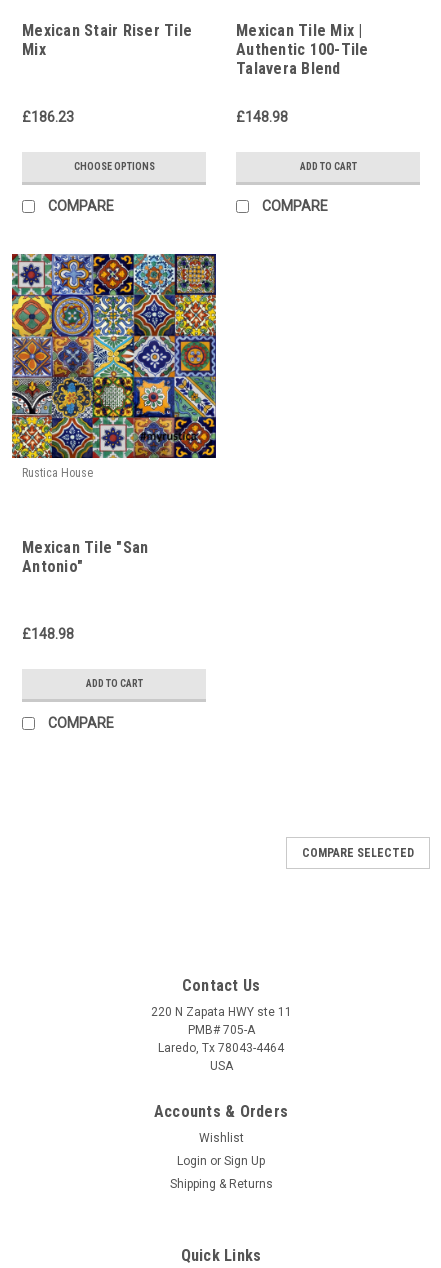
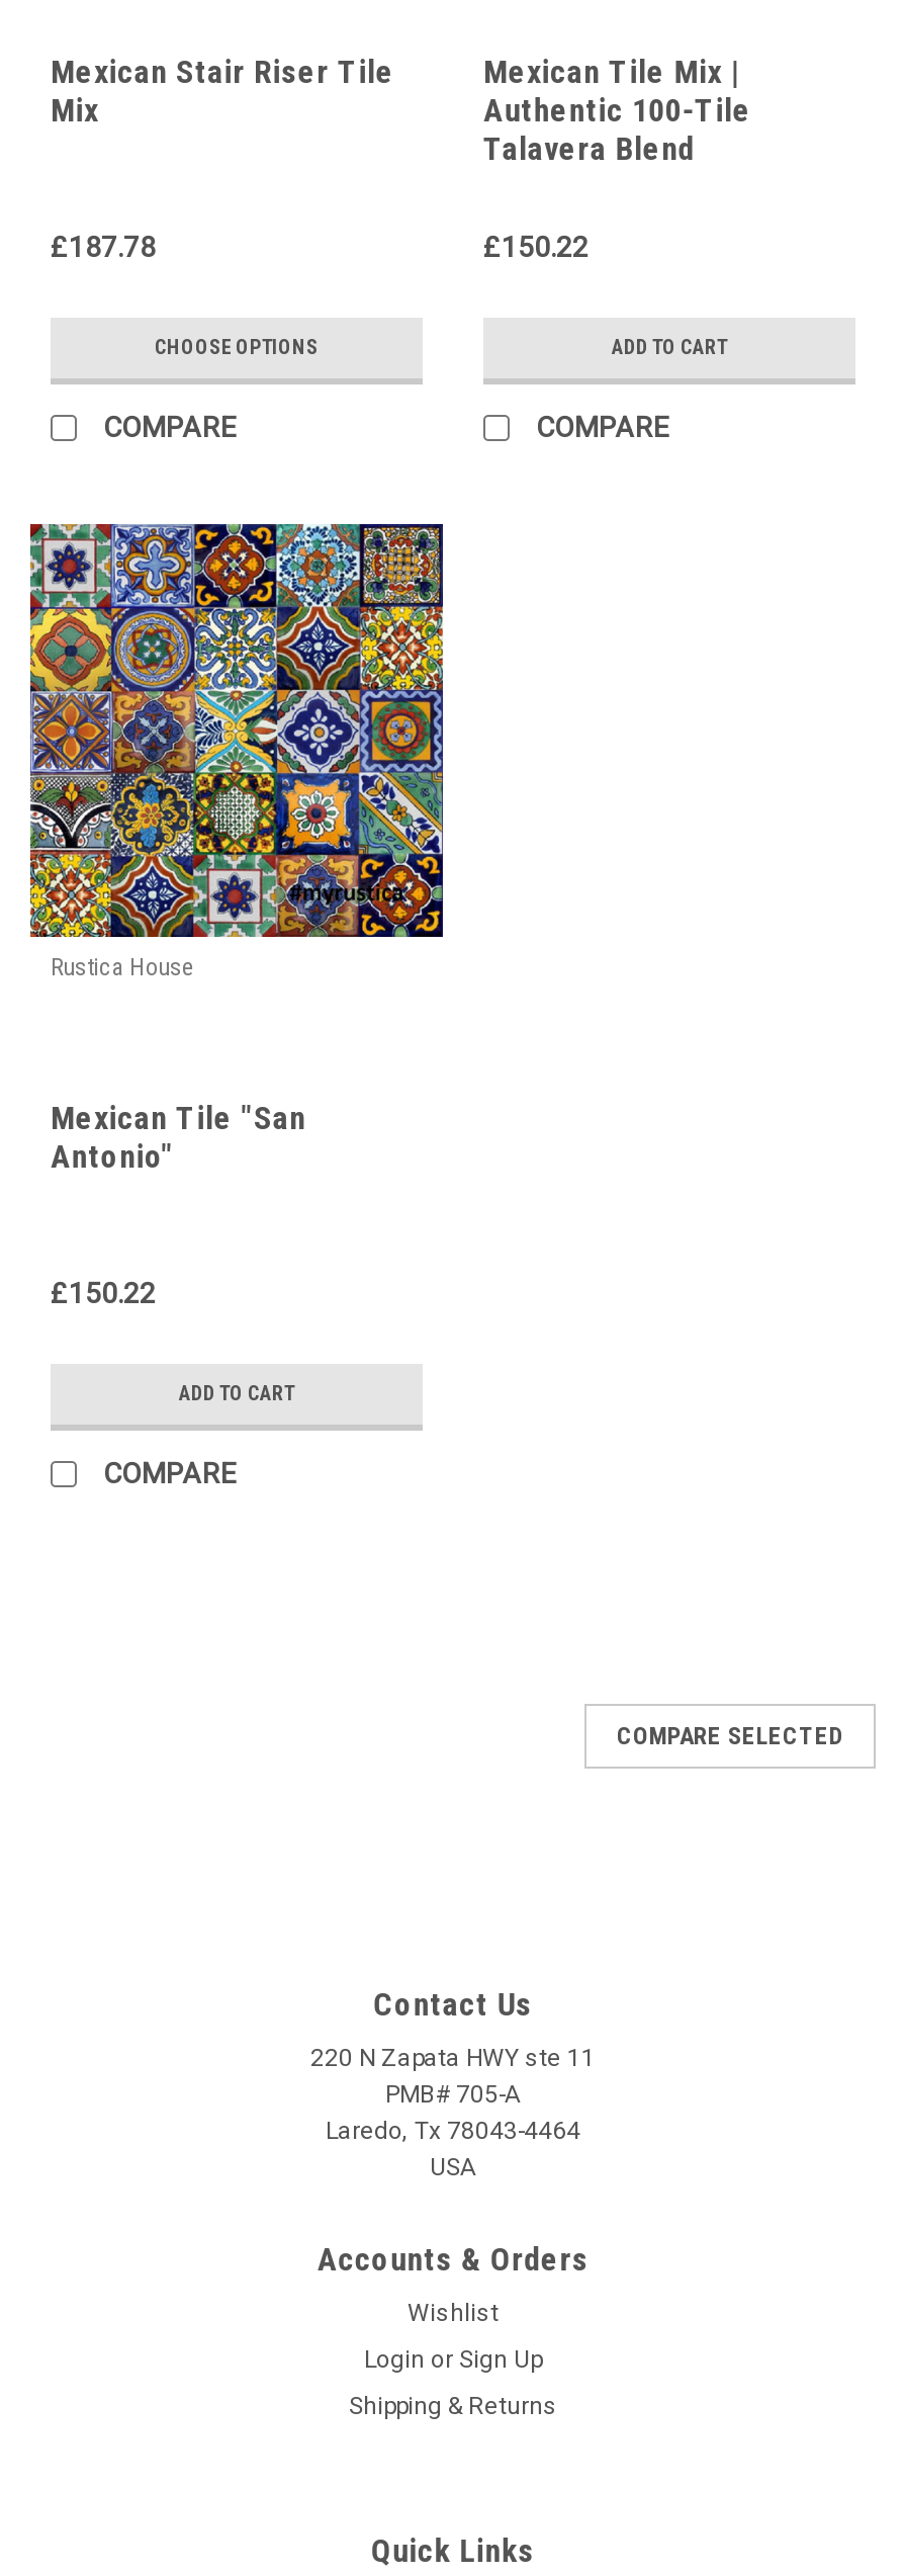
[22,109,74,125] £186.23 -> [51,231,156,263] £187.78
[236,109,288,125] £148.98 -> [483,231,589,263] £150.22
[22,626,74,642] £148.98 -> [51,1277,156,1310] £150.22

